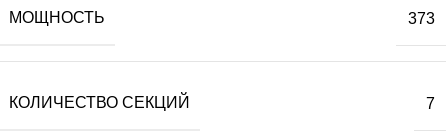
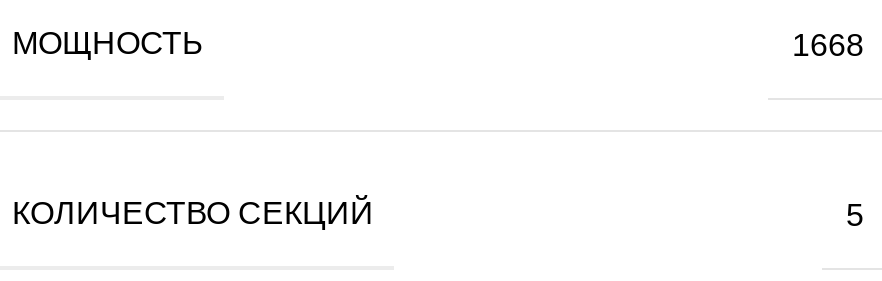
[408,10,435,27] 373 -> [792,28,864,62] 1668
[426,95,435,112] 7 -> [846,198,864,232] 5

